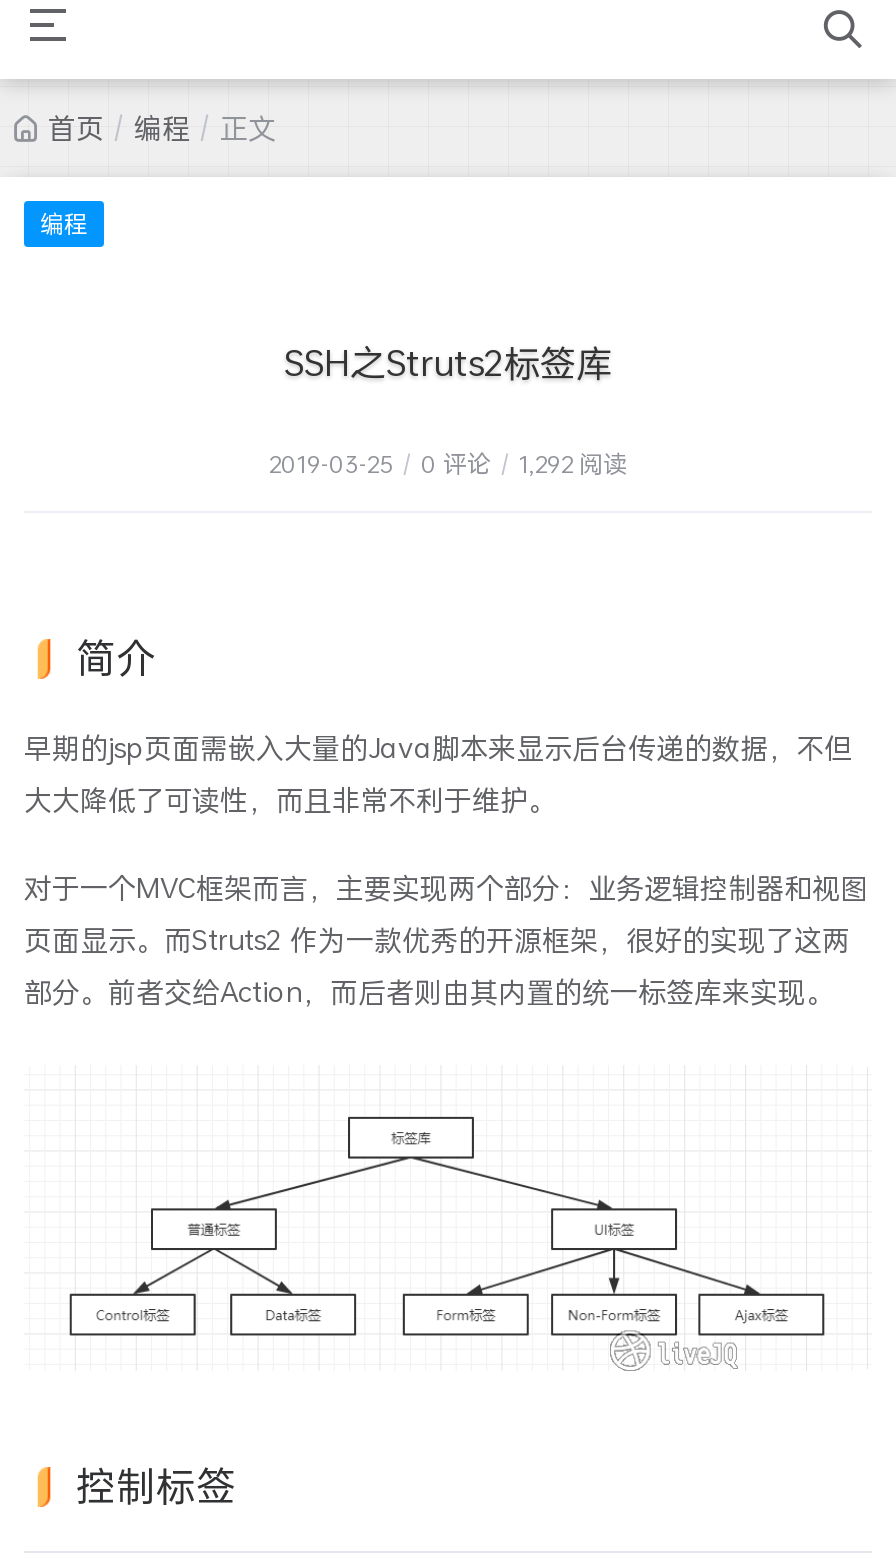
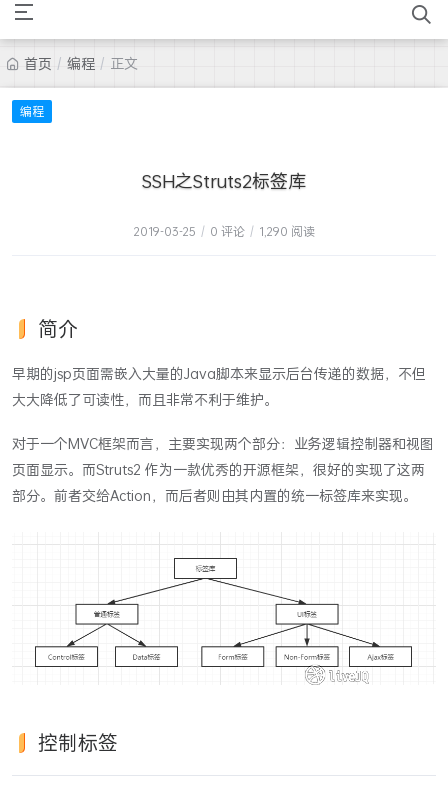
[269,447,627,481] 2019-03-25 / 0 评论 / 1,292 阅读 -> [133,223,314,240] 2019-03-25 / 0 评论 / 1,290 阅读

